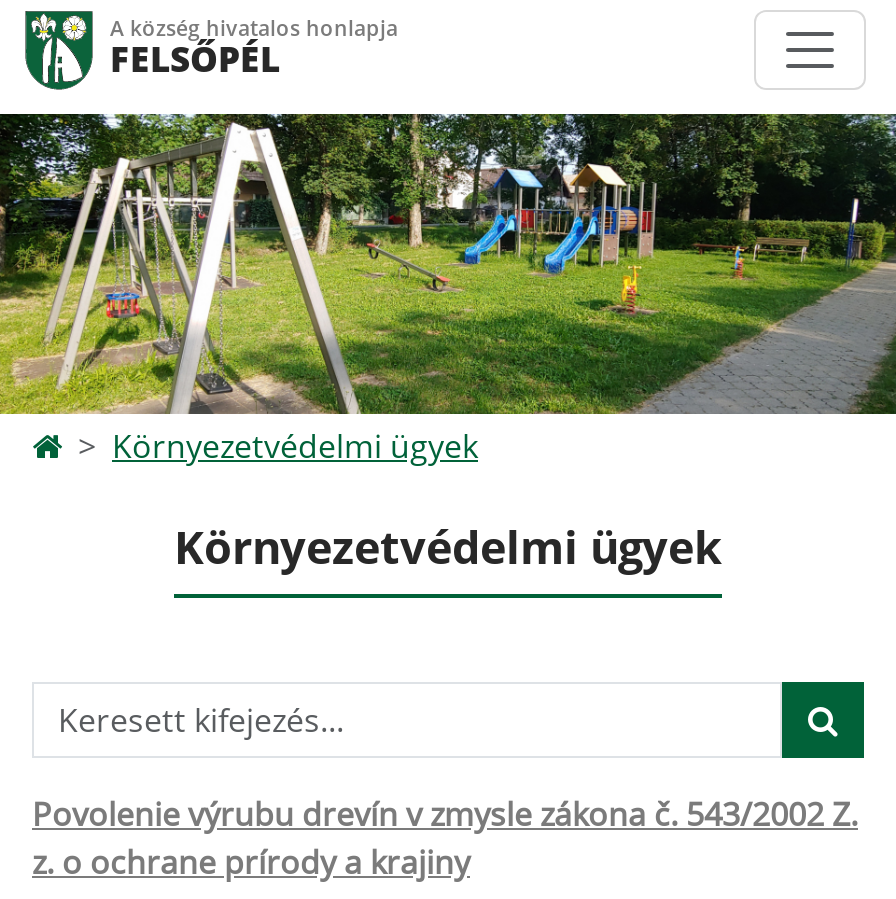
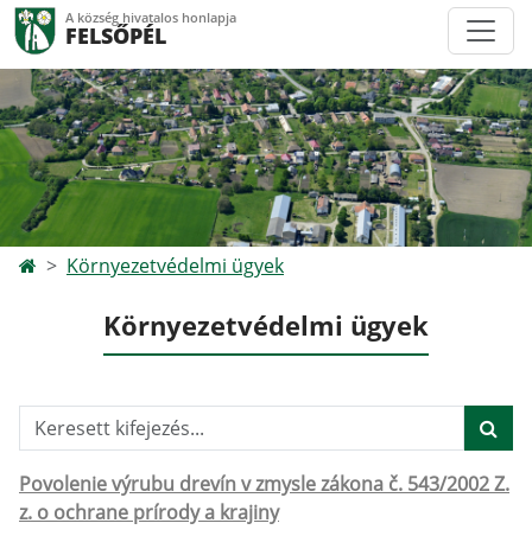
[6,112,890,416] [image] -> [4,68,528,248] [image]

